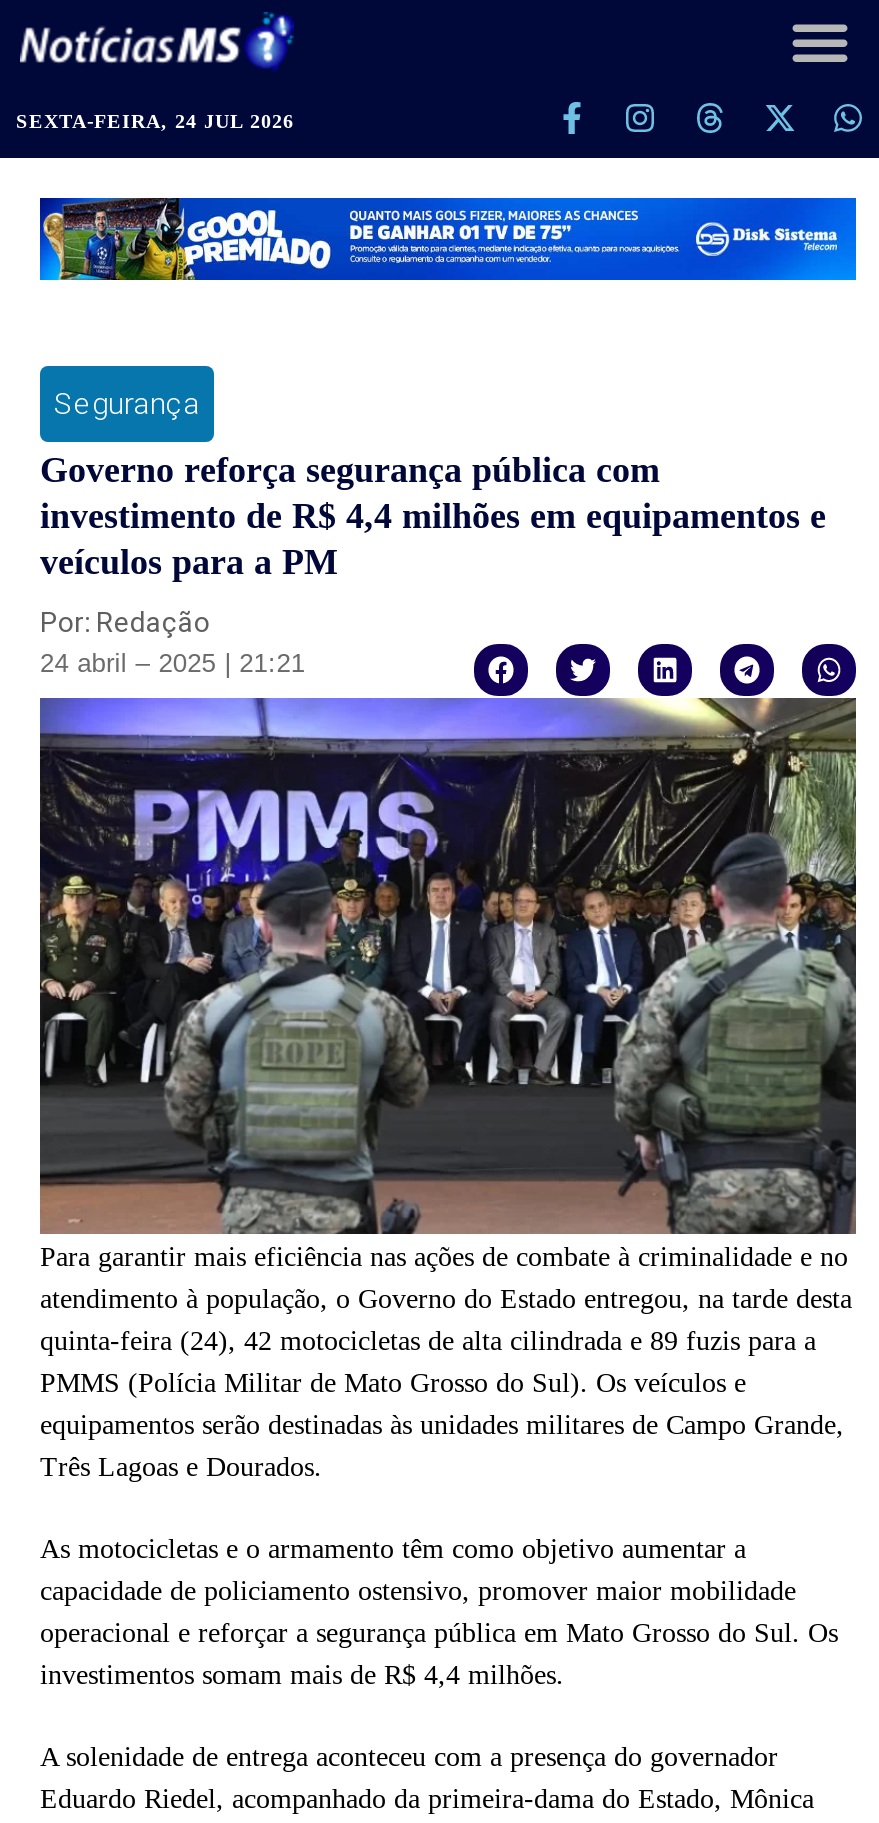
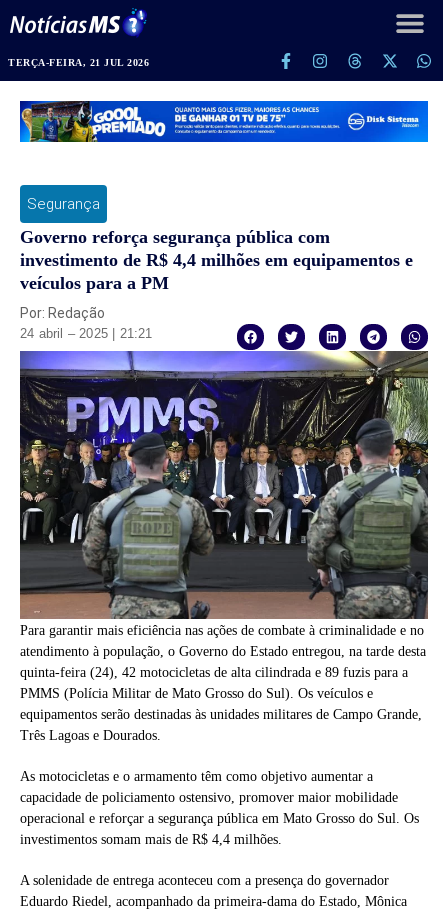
[16,110,294,132] SEXTA-FEIRA, 24 JUL 2026 -> [8,57,149,68] TERÇA-FEIRA, 21 JUL 2026

